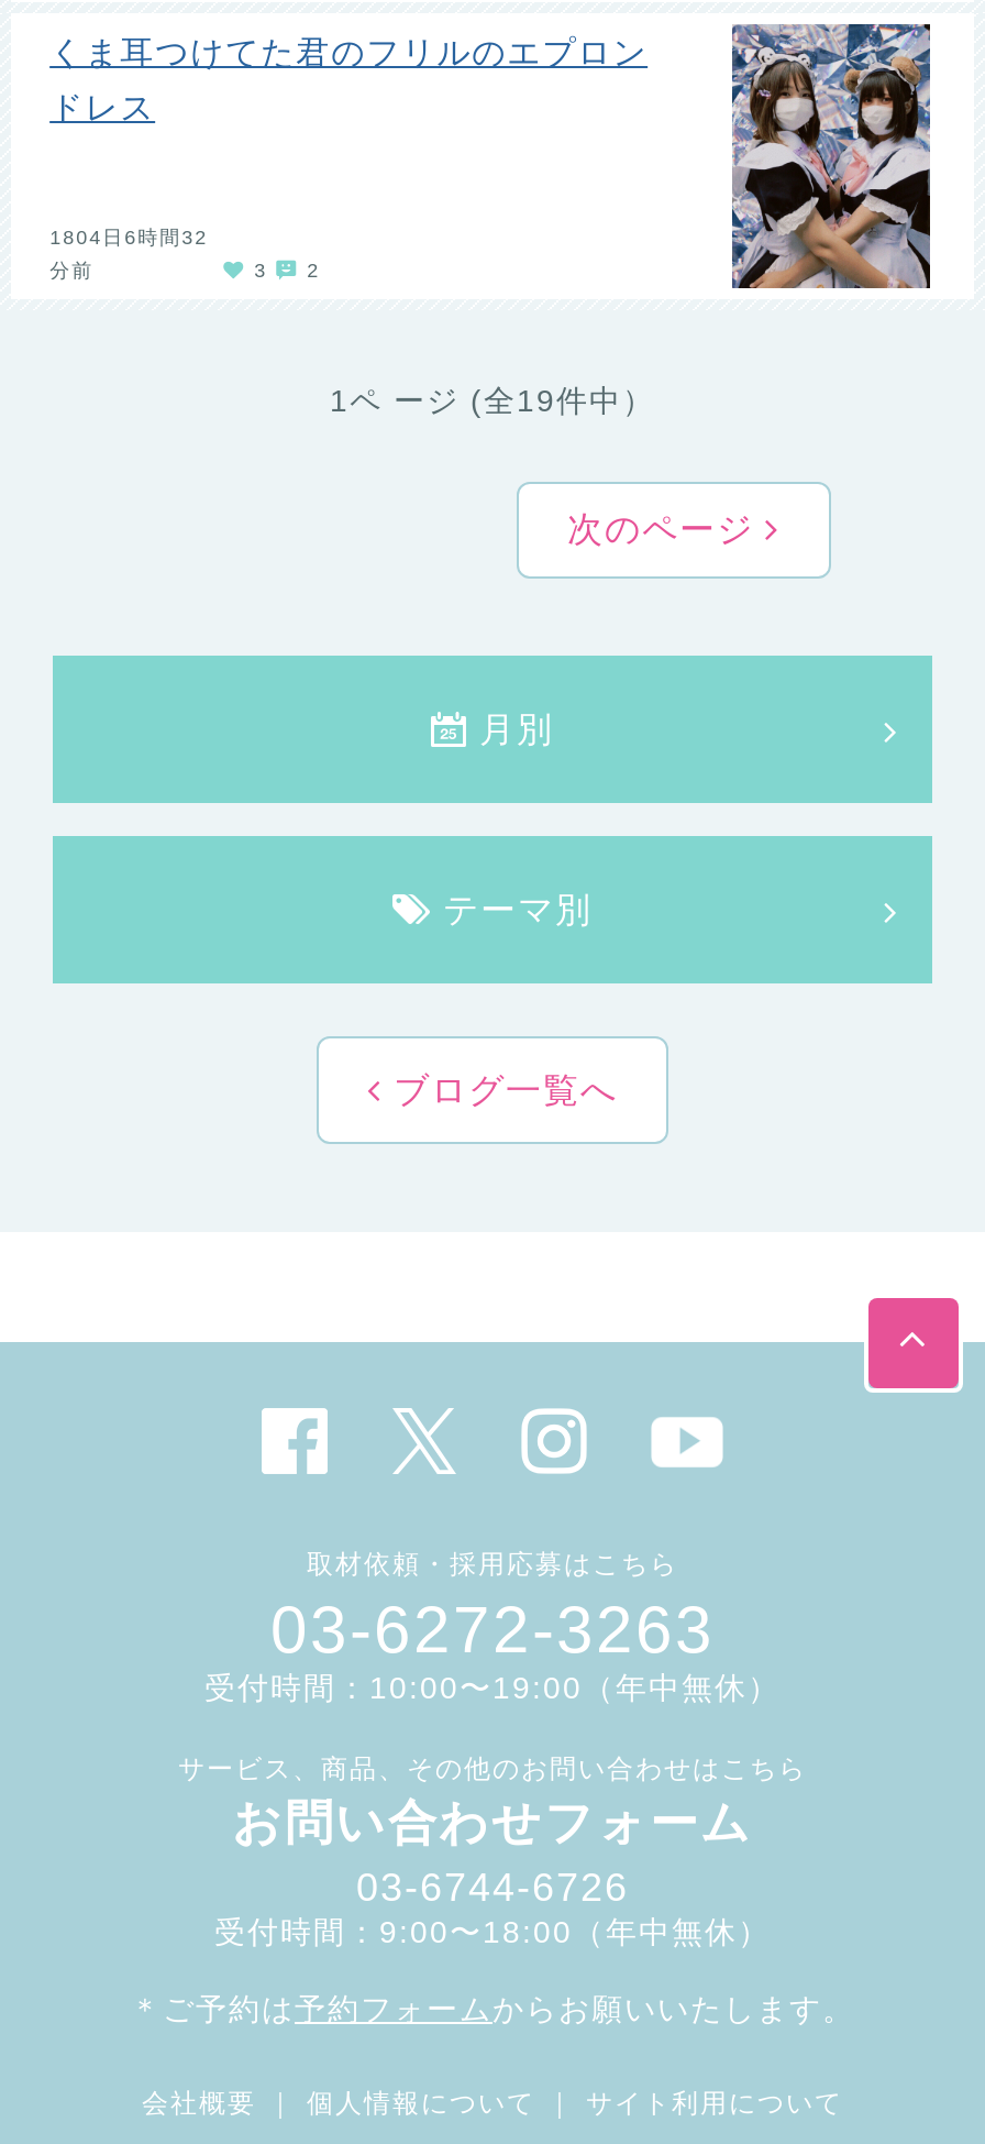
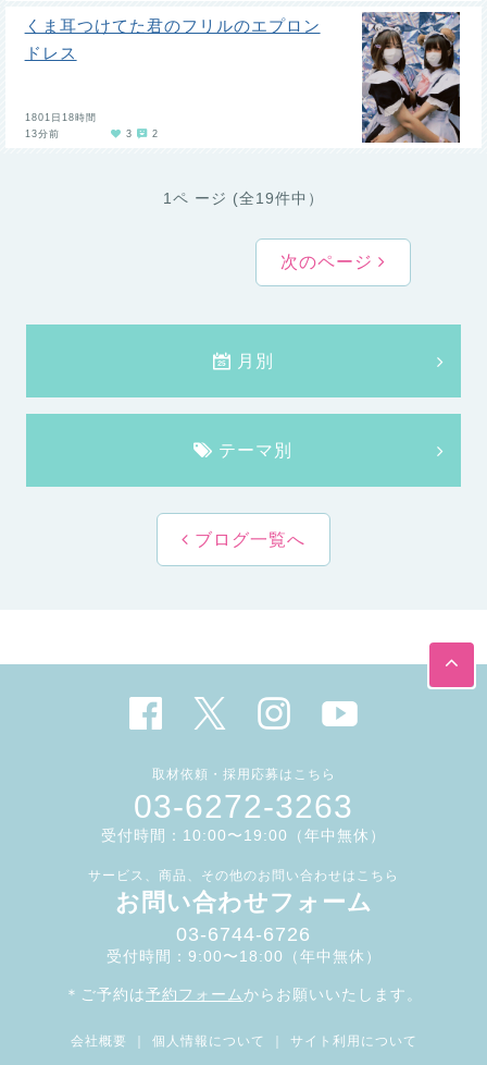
[50,227,208,249] 1804日6時間32 -> [25,113,96,123] 1801日18時間
[50,260,94,282] 分前 -> [25,129,59,140] 13分前

